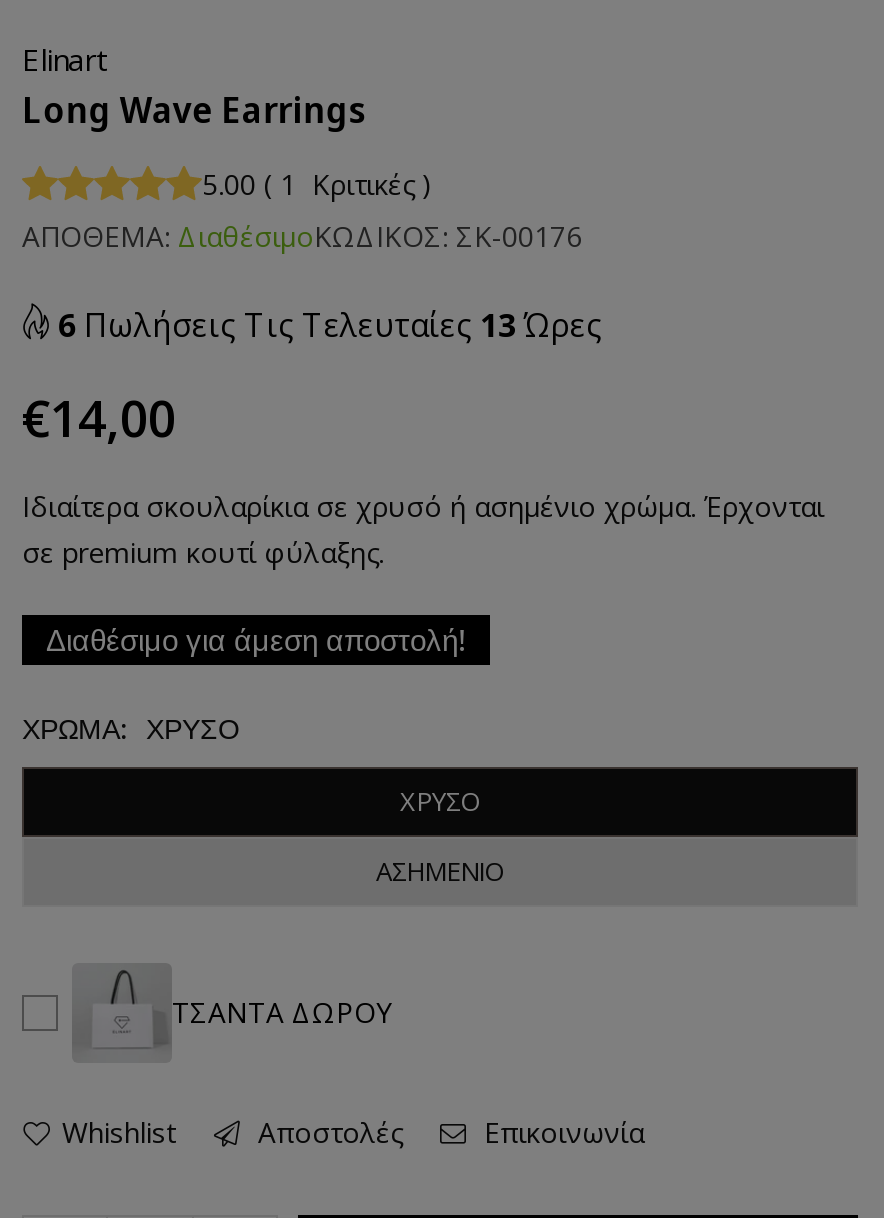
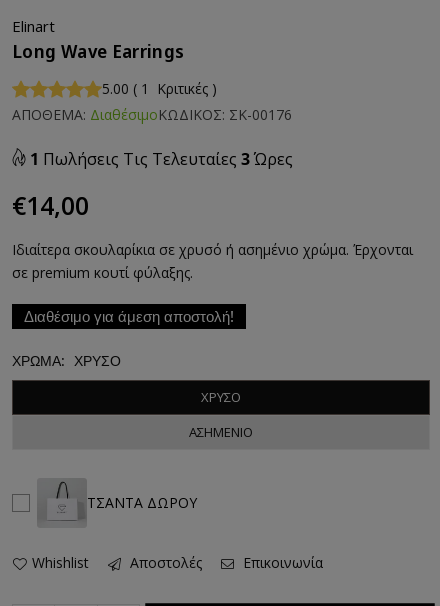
[58,302,602,346] 6 Πωλήσεις Τις Τελευταίες 13 Ώρες -> [30,148,293,170] 1 Πωλήσεις Τις Τελευταίες 3 Ώρες

